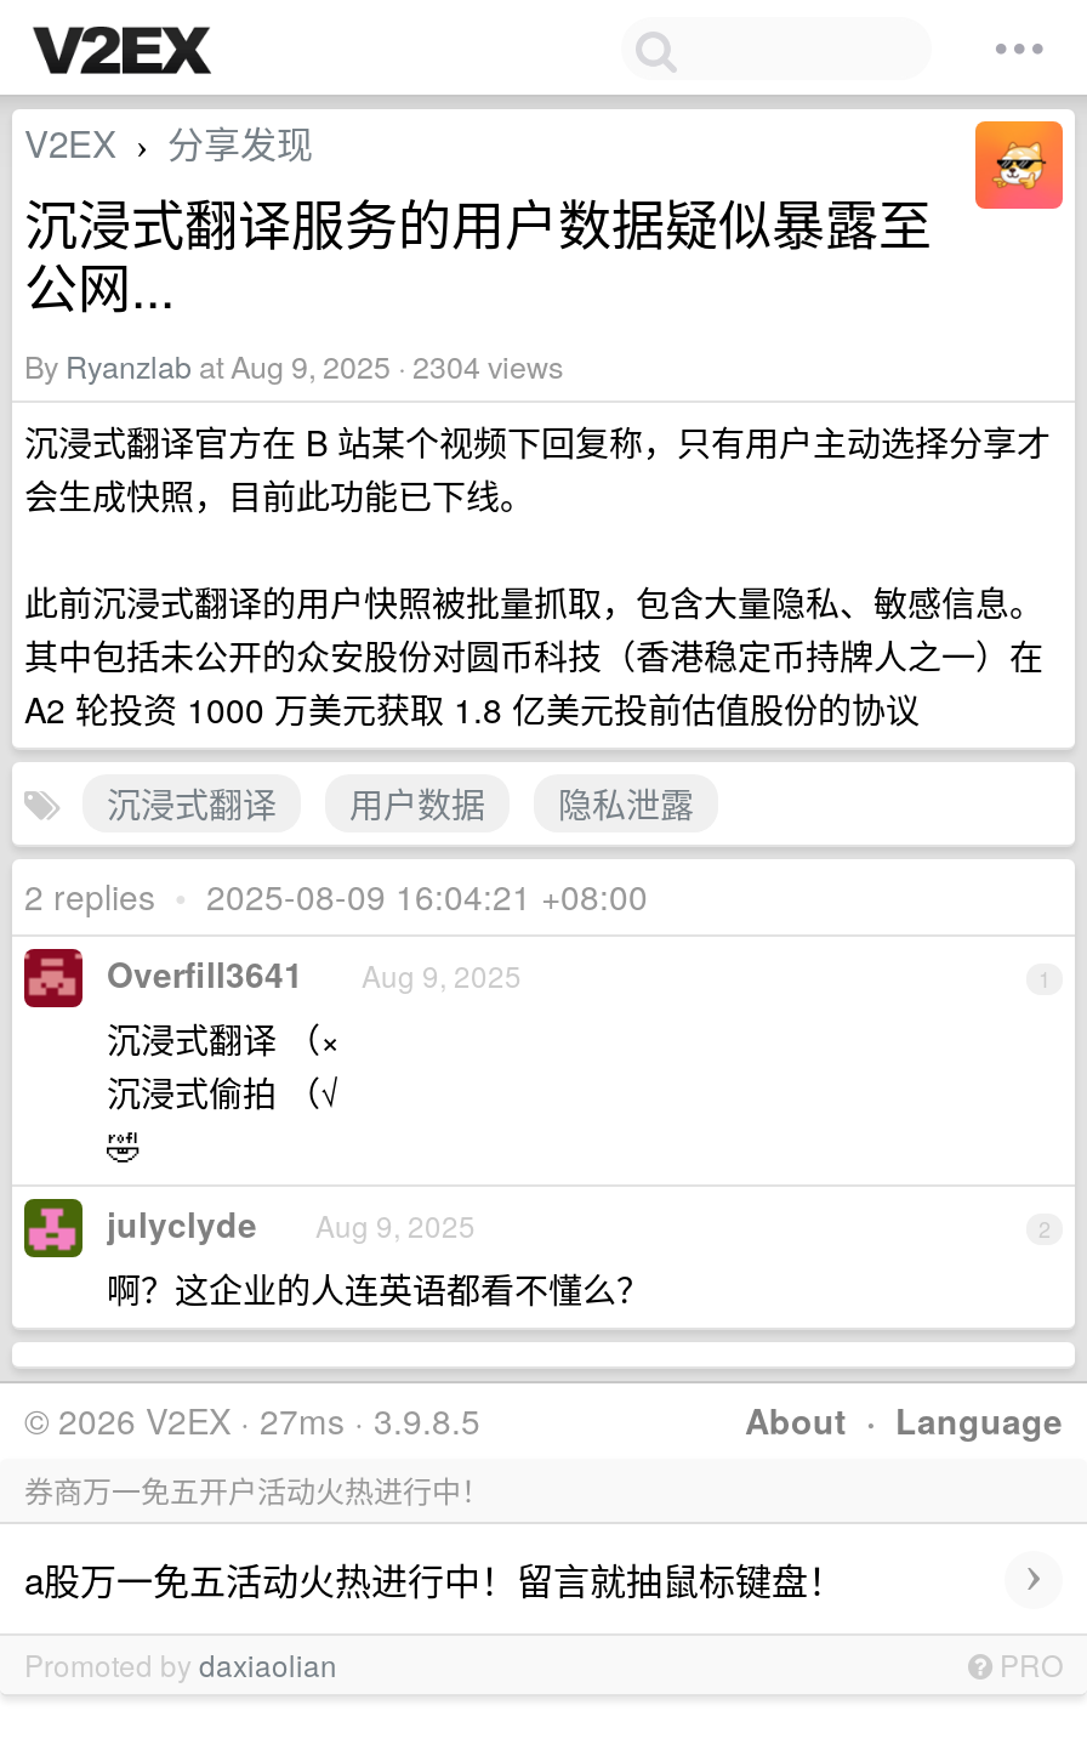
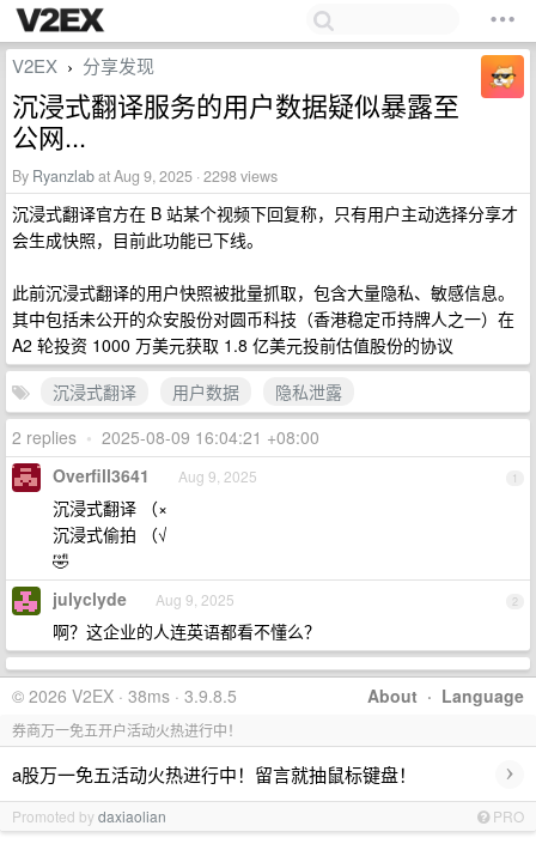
[24,345,563,388] By Ryanzlab at Aug 9, 2025 · 2304 views -> [12,165,278,187] By Ryanzlab at Aug 9, 2025 · 2298 views
[24,1396,480,1444] © 2026 V2EX · 27ms · 3.9.8.5 -> [12,684,237,708] © 2026 V2EX · 38ms · 3.9.8.5

